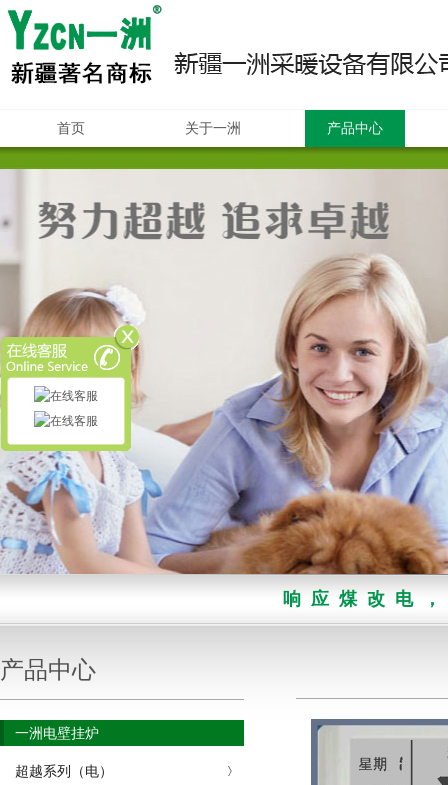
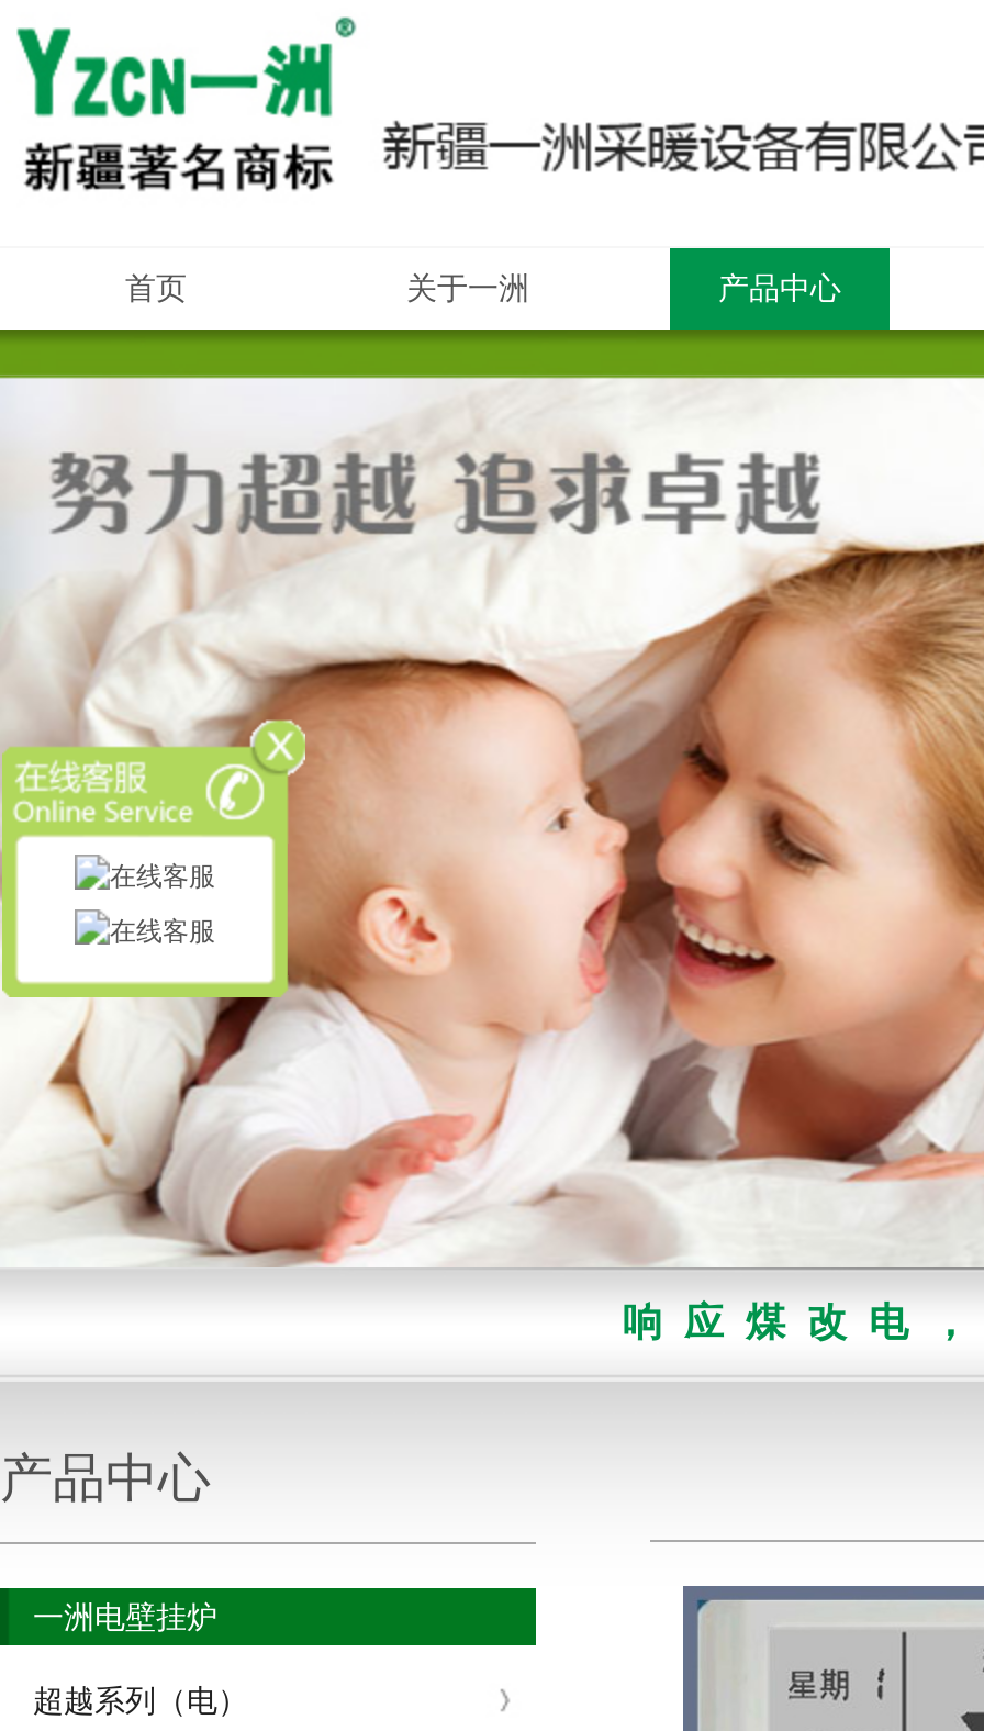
[3,169,445,575] [image] -> [7,380,977,1267] [image]

